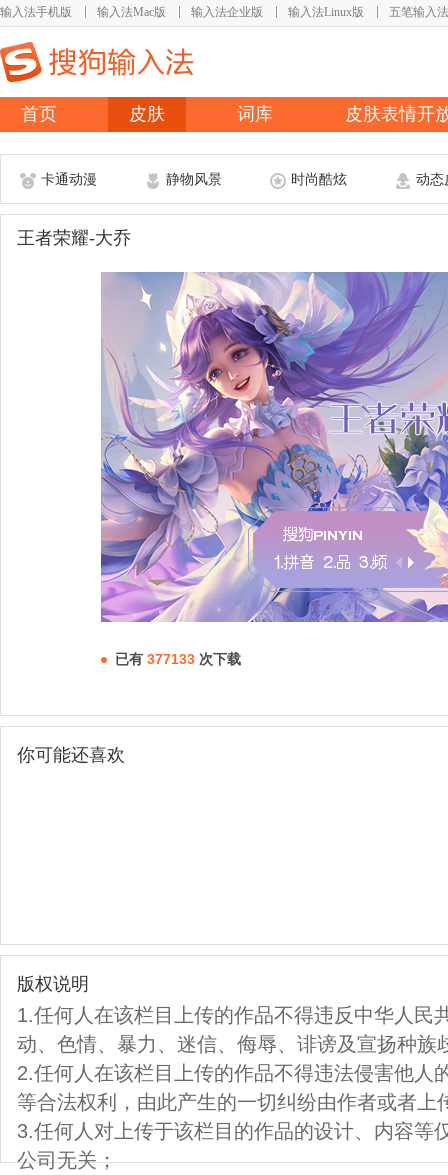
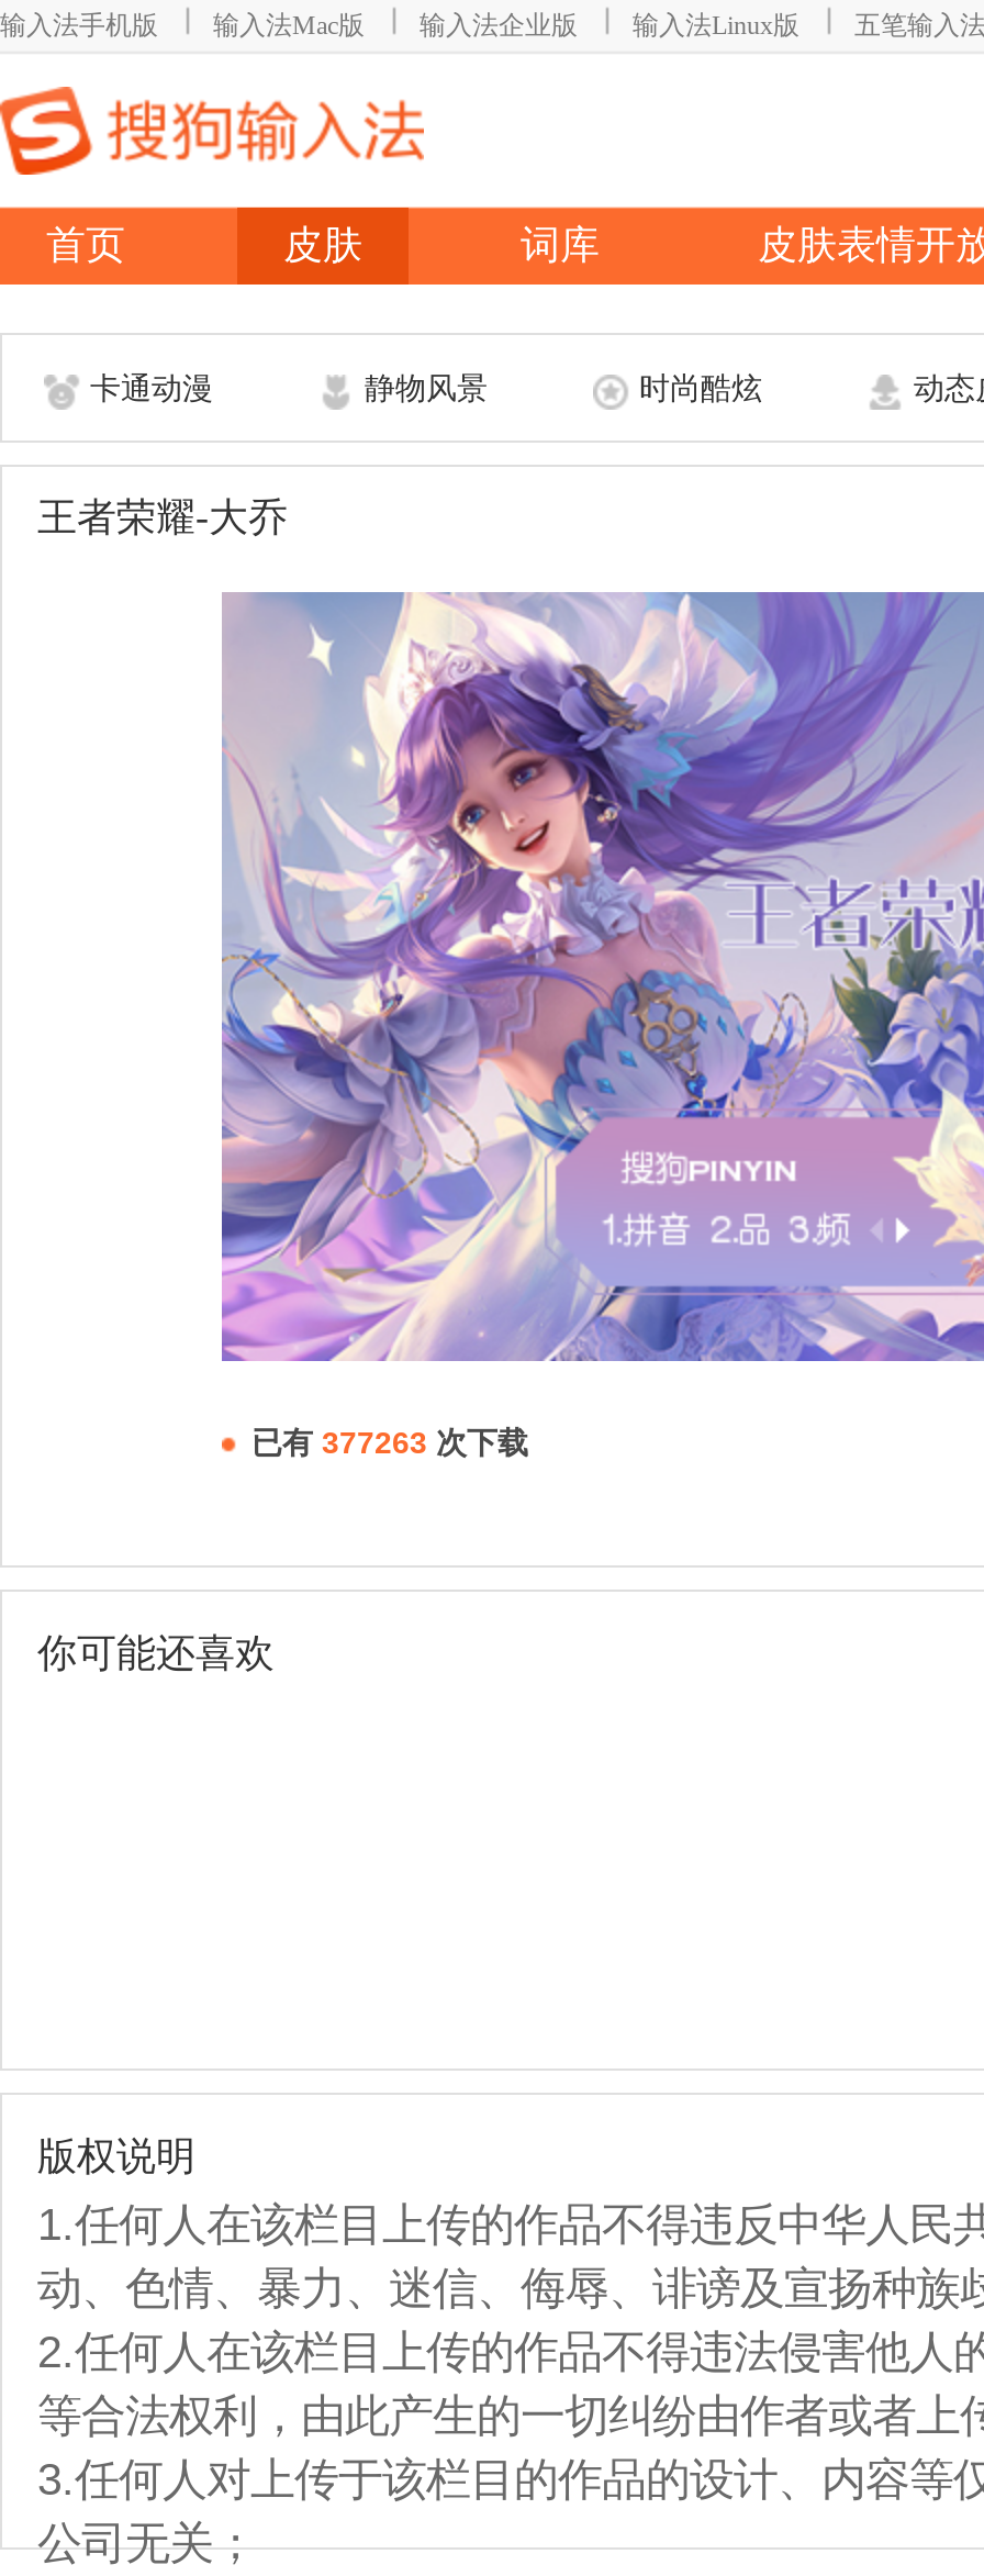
[114,651,240,667] 已有377133次下载 -> [251,1425,528,1460] 已有377263次下载

